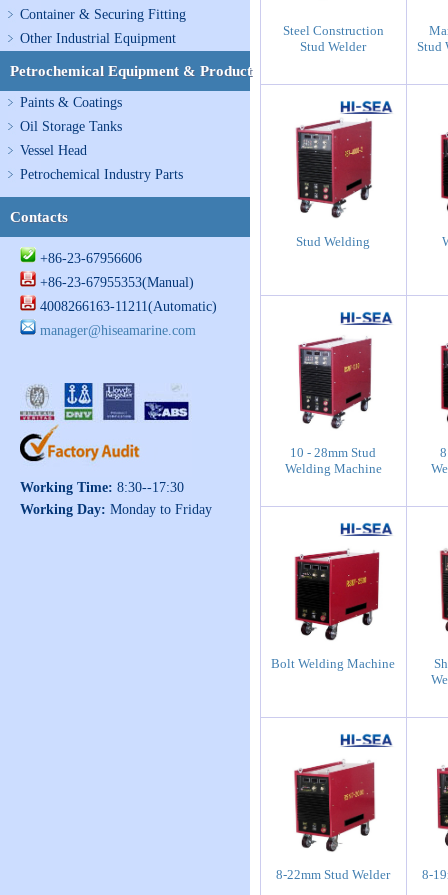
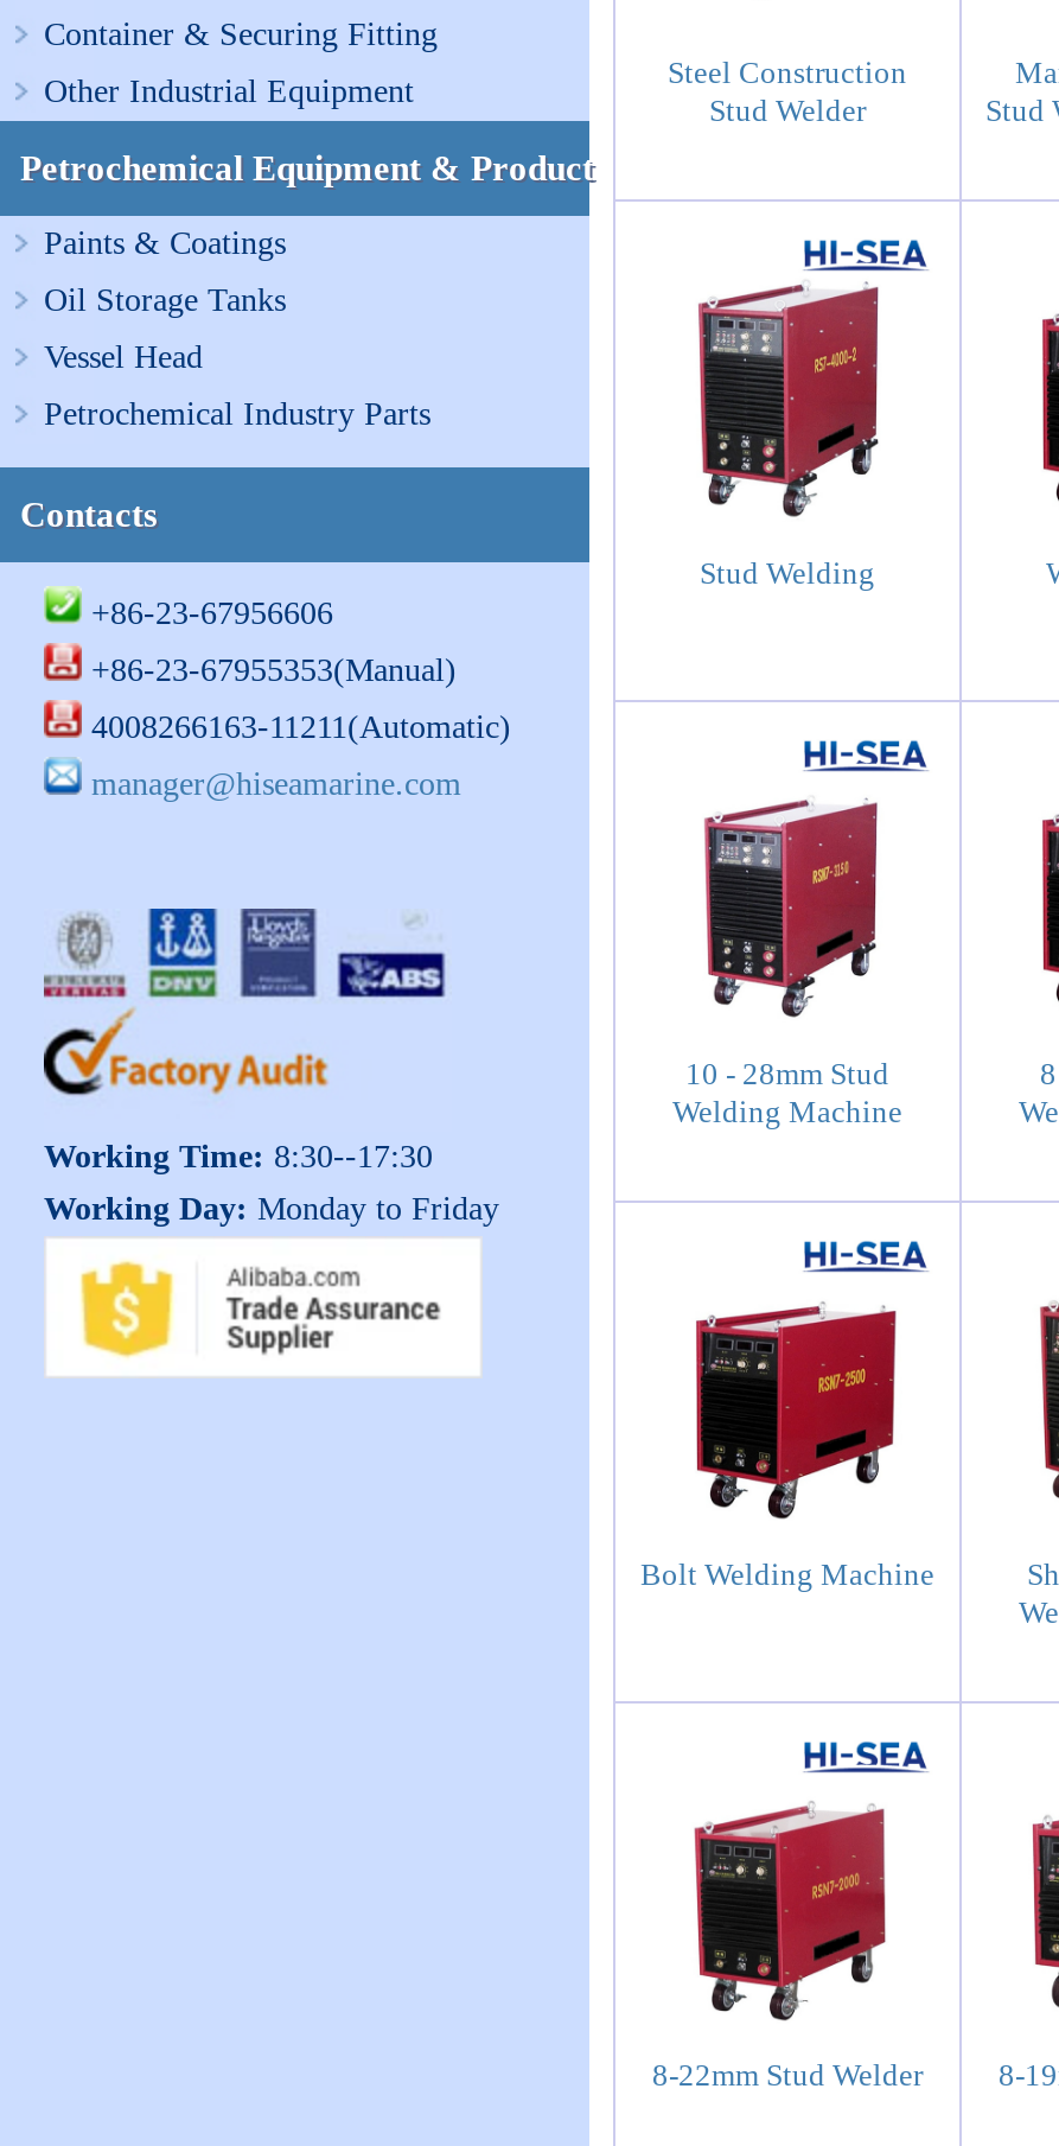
none -> [46,1238,480,1376] [image]

